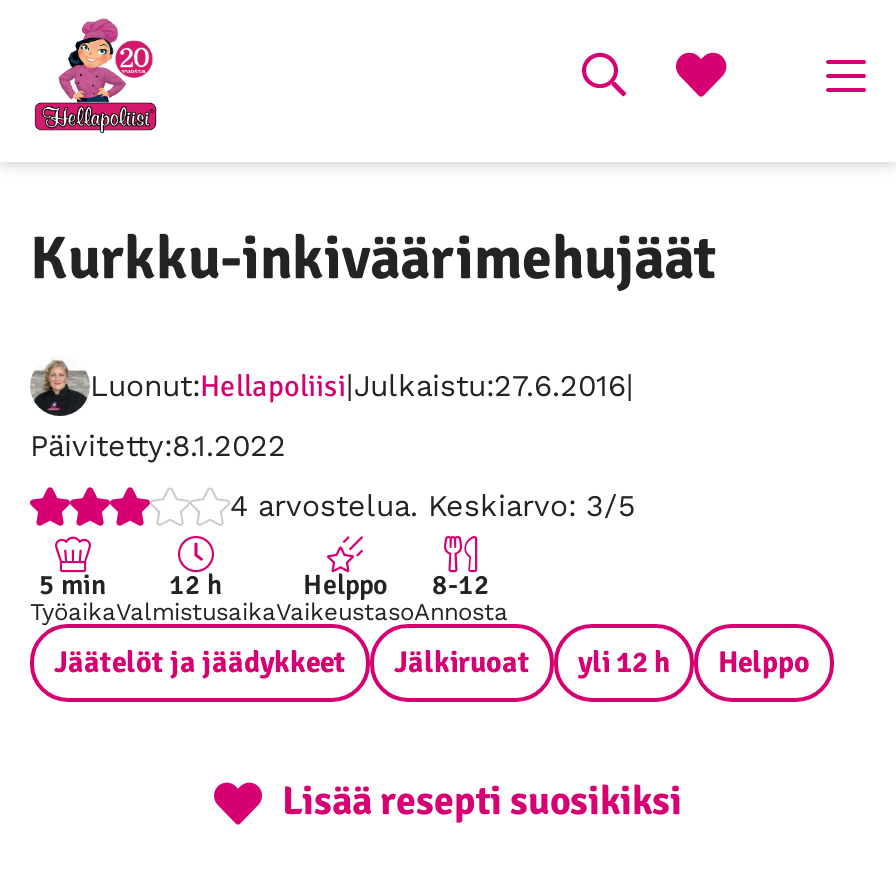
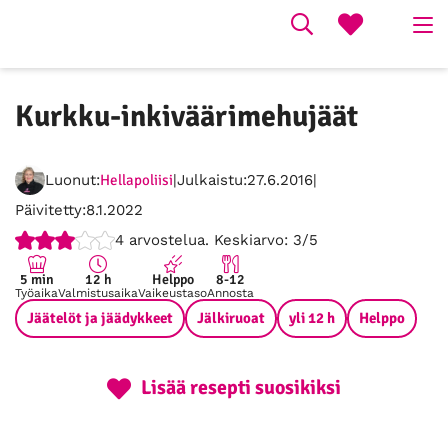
[32,16,158,134] [image] -> none

